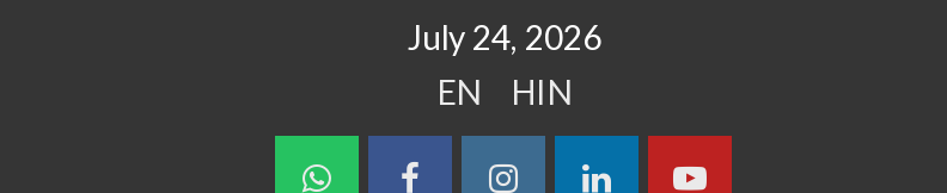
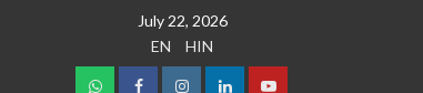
[408,17,601,57] July 24, 2026 -> [137,11,227,30] July 22, 2026

